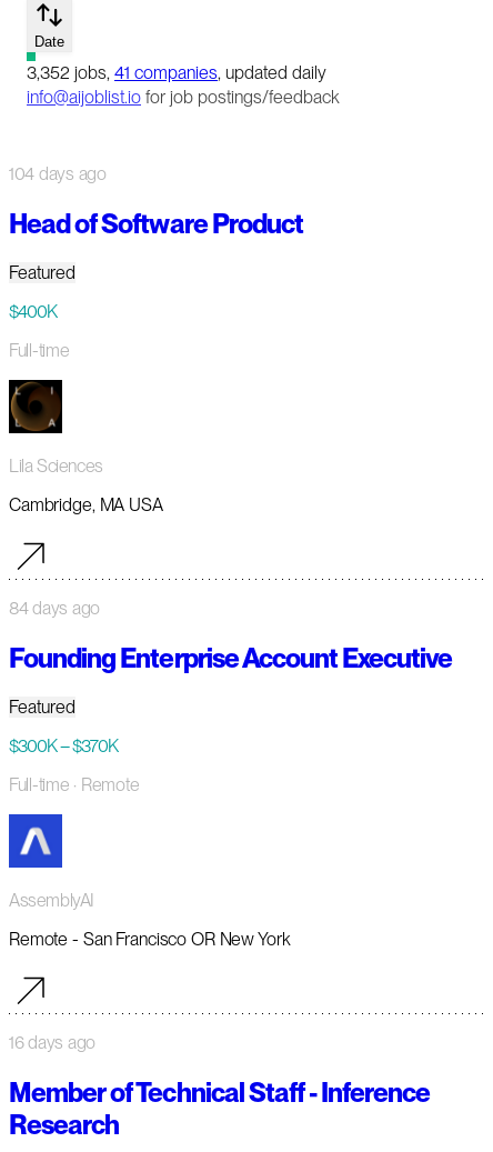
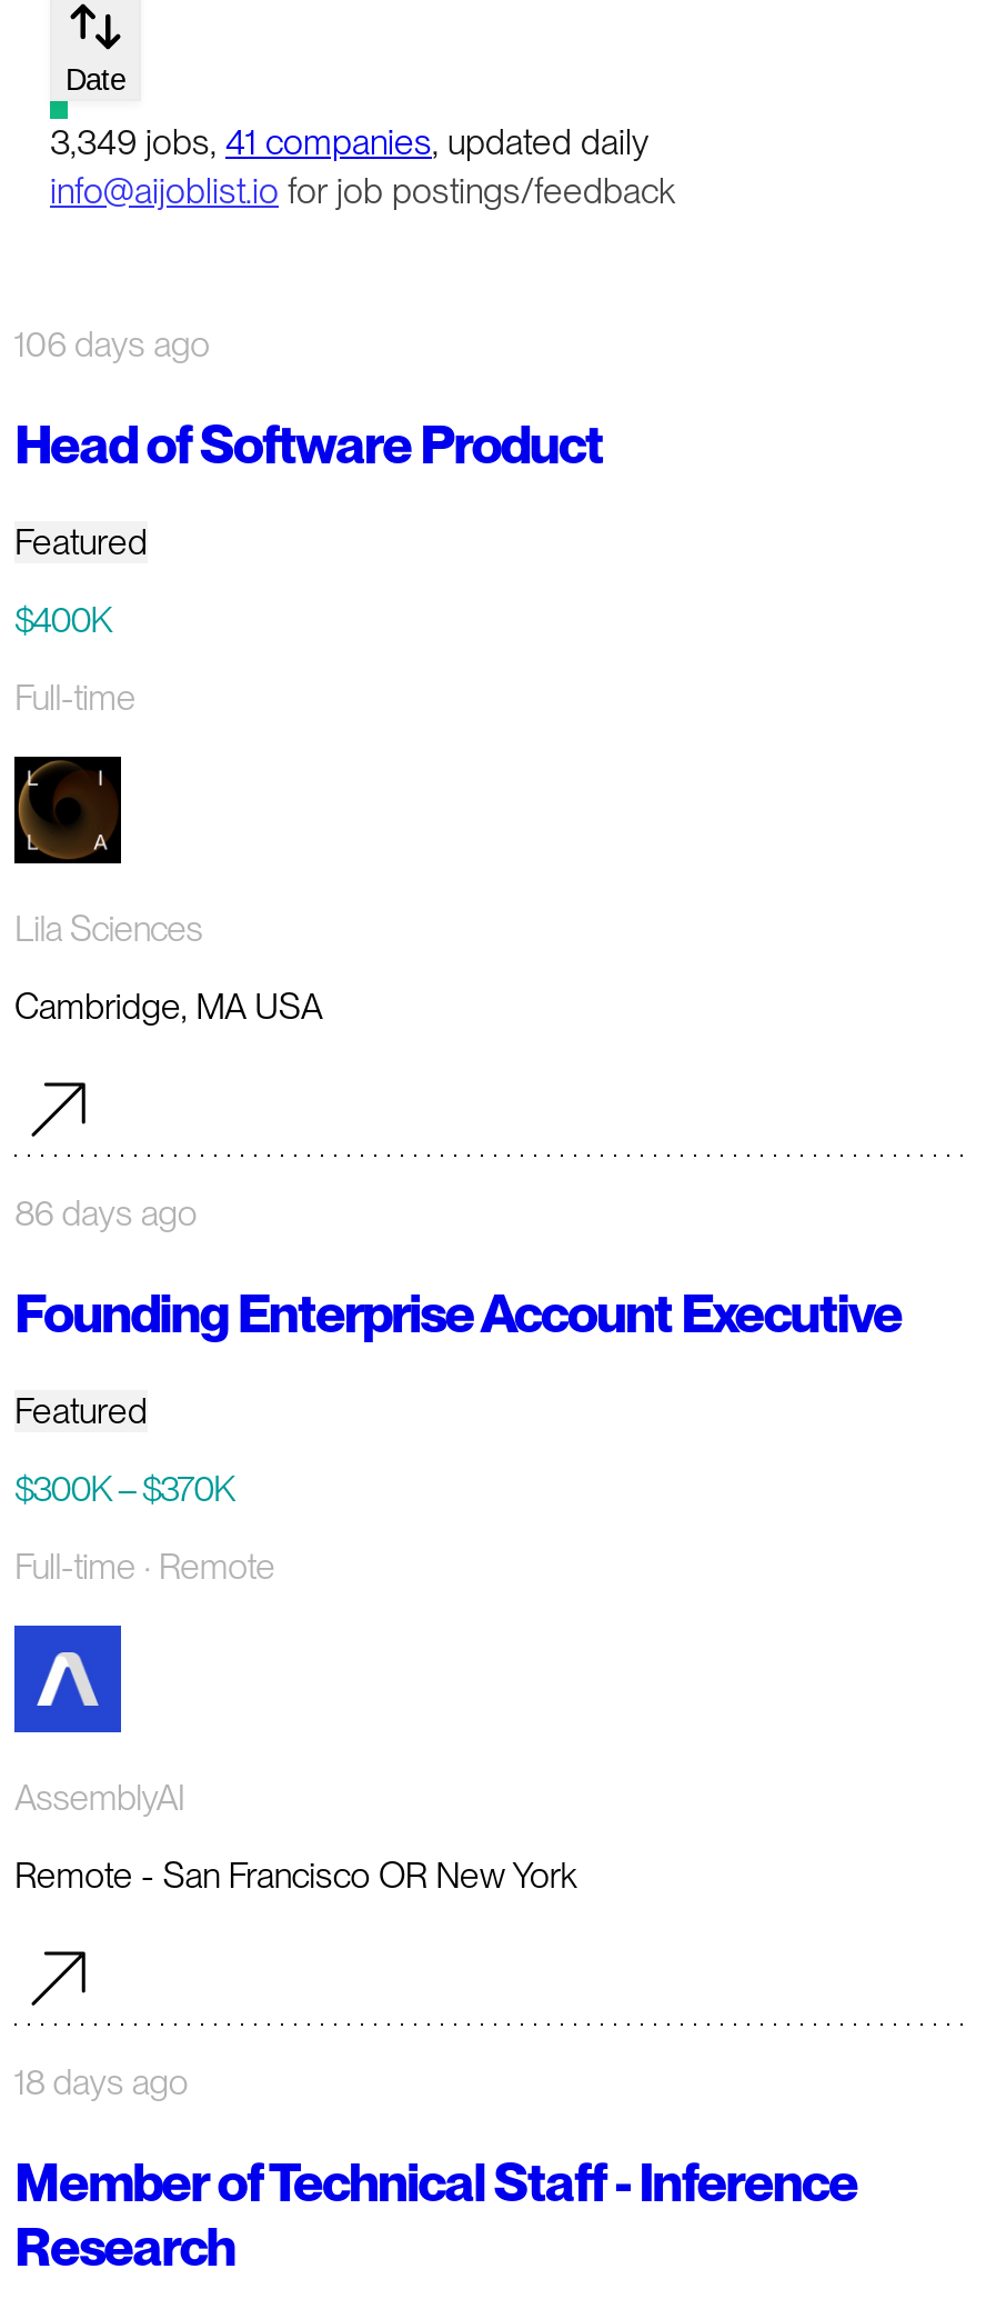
[27,62,326,83] 3,352 jobs, 41 companies, updated daily -> [50,121,650,163] 3,349 jobs, 41 companies, updated daily
[9,163,106,184] 104 days ago -> [14,323,210,366] 106 days ago
[9,597,100,619] 84 days ago -> [14,1192,197,1234] 86 days ago
[9,1032,96,1053] 16 days ago -> [14,2060,188,2103] 18 days ago

